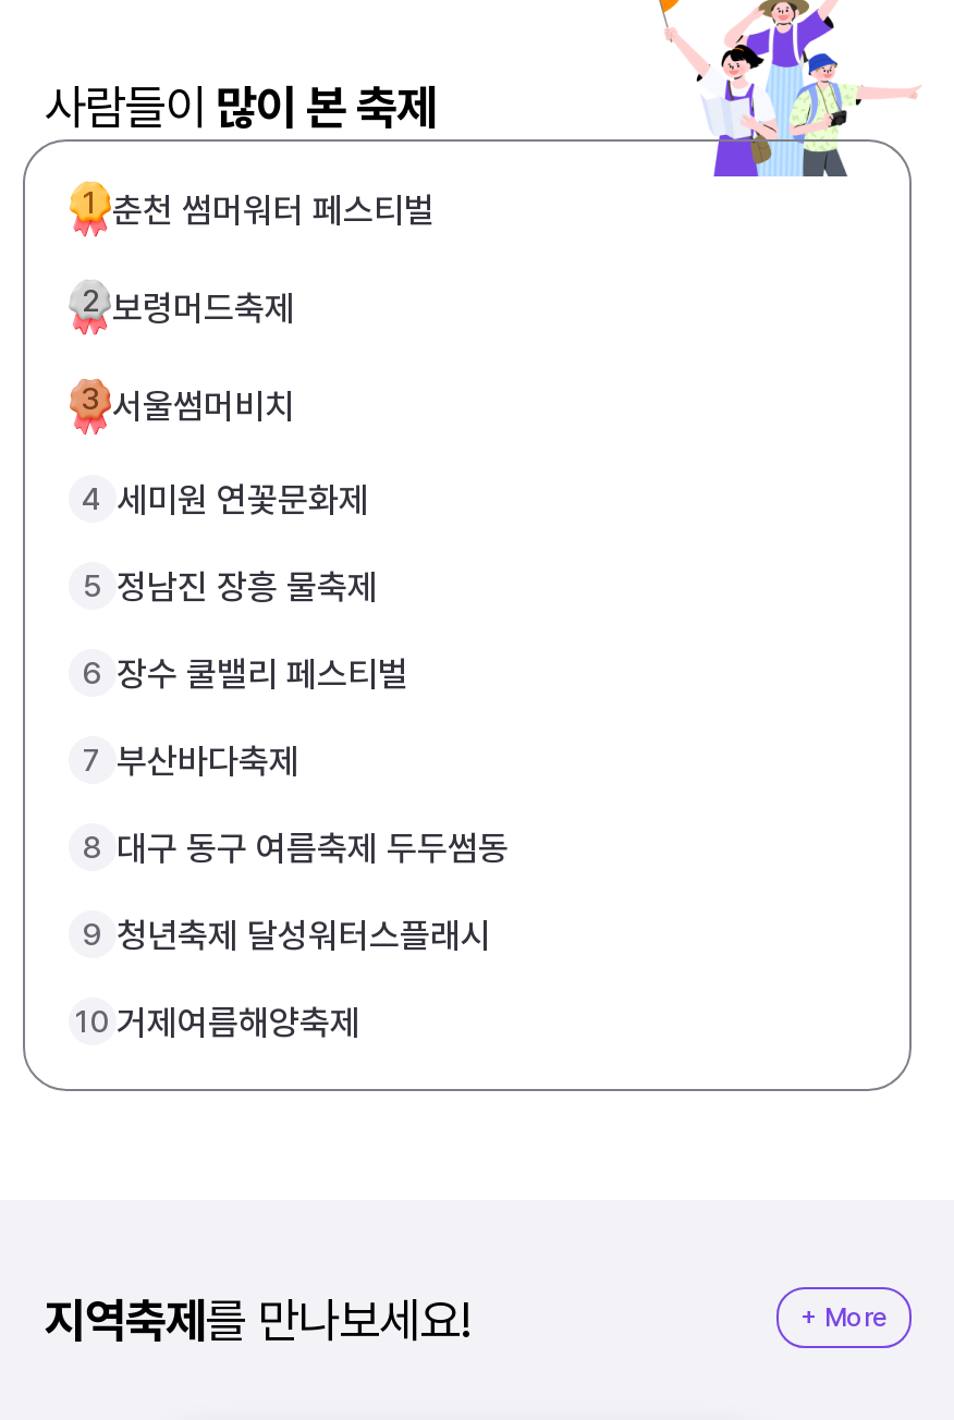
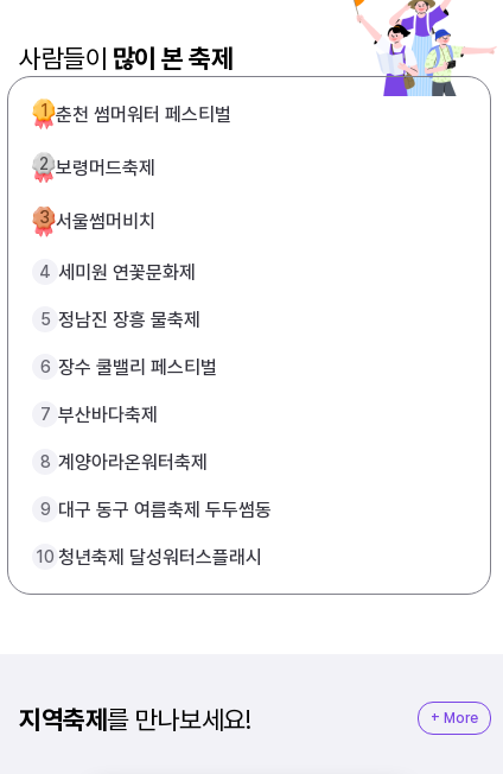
[83,827,509,869] 8 대구 동구 여름축제 두두썸동 -> [40,451,208,474] 8 계양아라온워터축제
[83,915,491,956] 9 청년축제 달성워터스플래시 -> [40,498,272,521] 9 대구 동구 여름축제 두두썸동
[75,1002,360,1043] 10 거제여름해양축제 -> [36,546,262,569] 10 청년축제 달성워터스플래시

